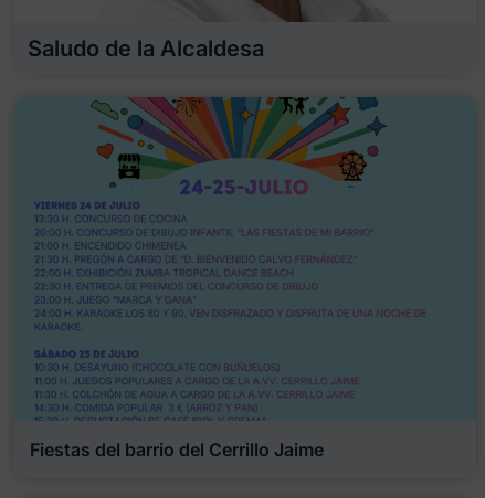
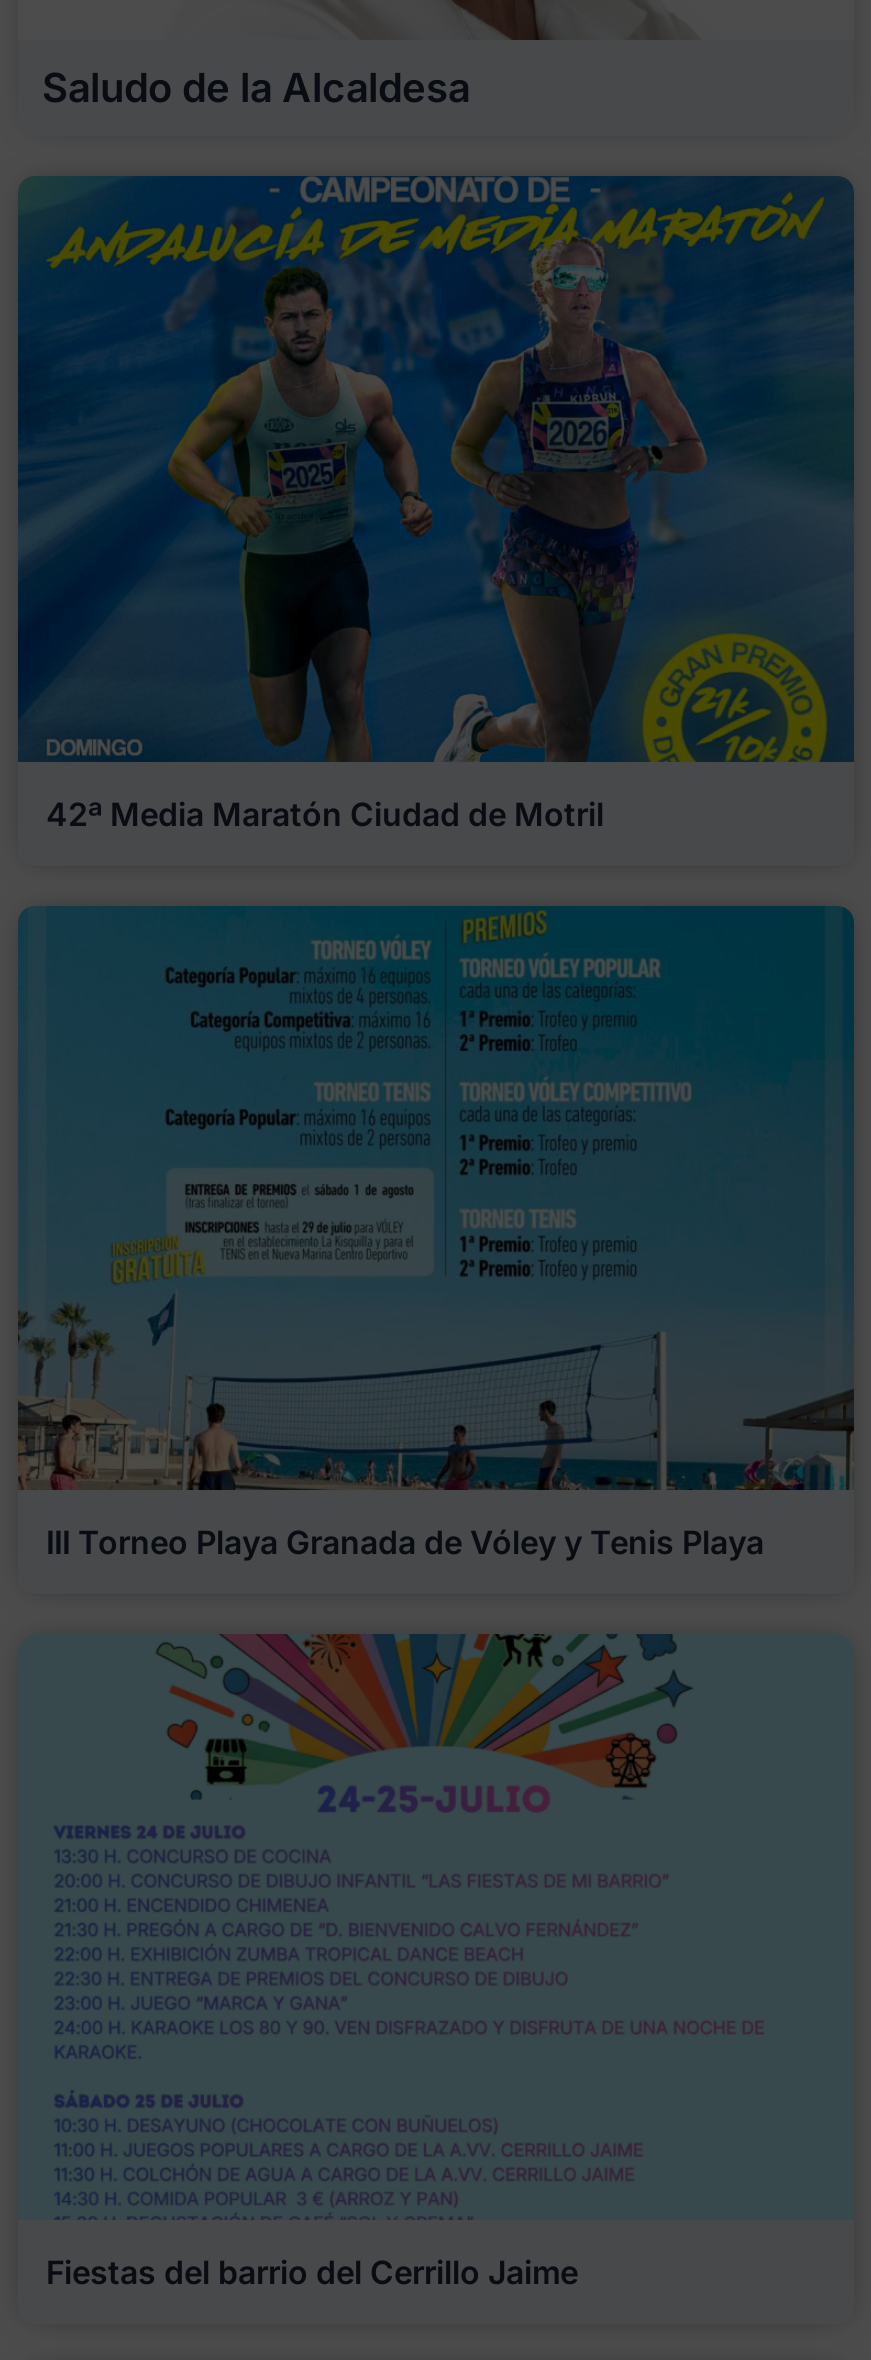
none -> [16,174,856,833] [image] | 42ª Media Maratón Ciudad de Motril
none -> [16,904,856,1563] [image] | III Torneo Playa Granada de Vóley y Tenis Playa

